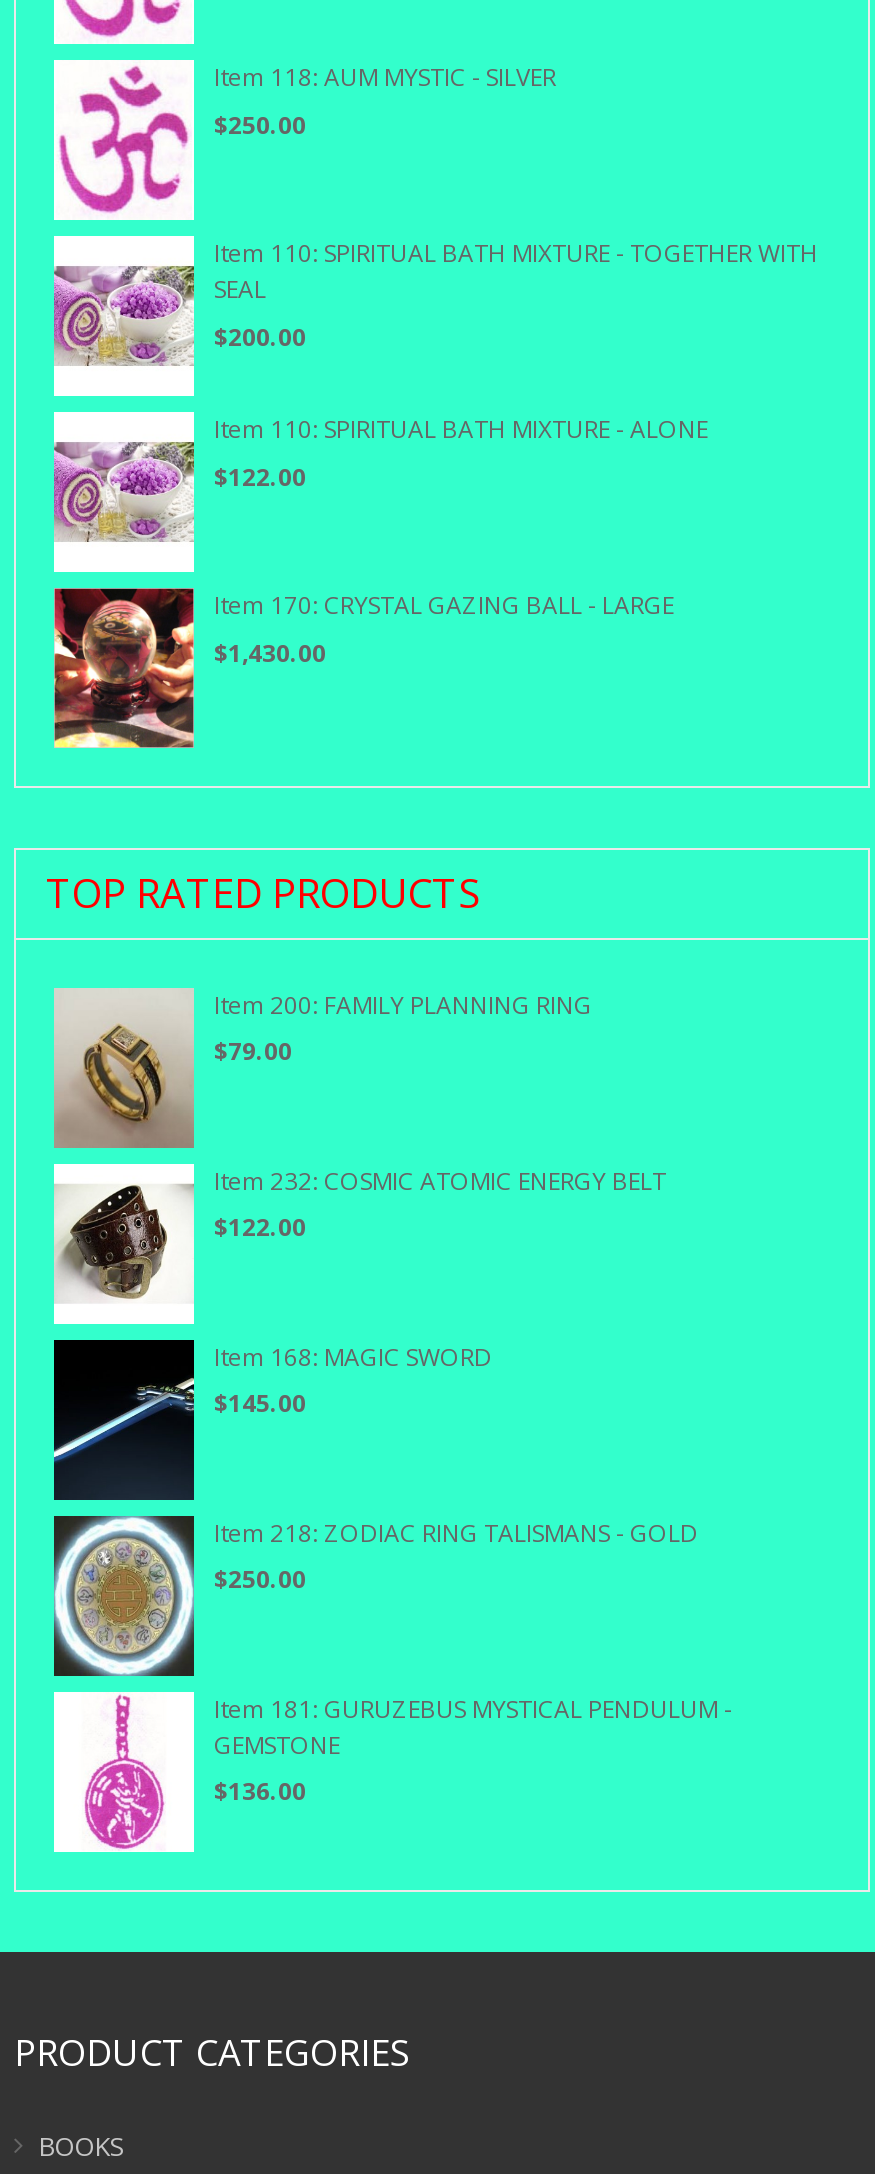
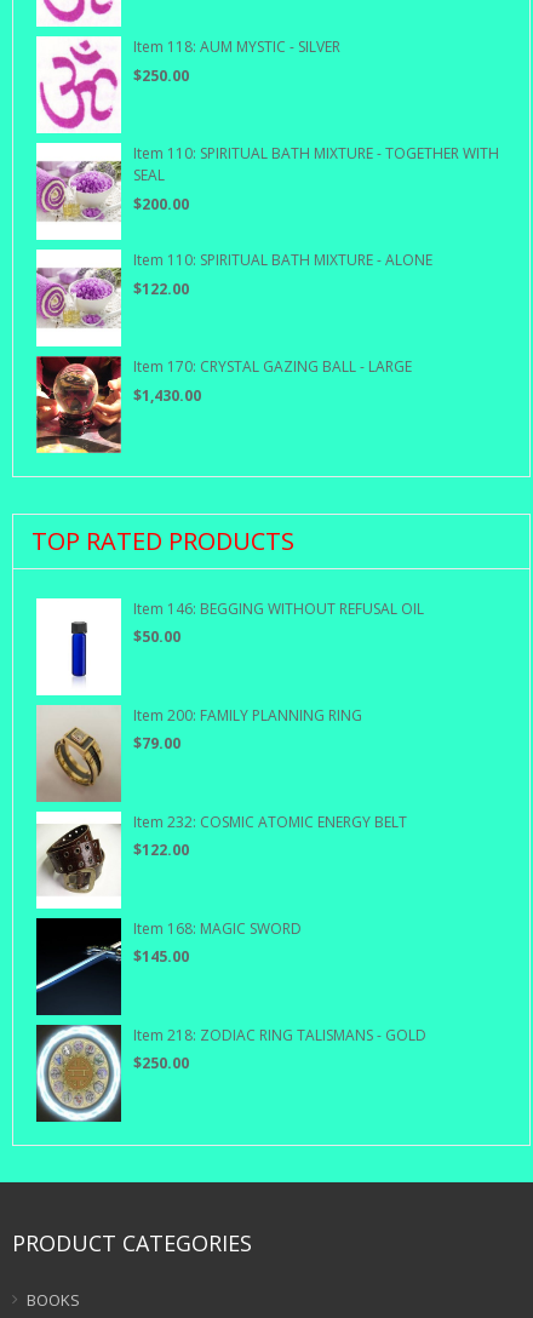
none -> [35,598,424,697] [image] | Item 146: BEGGING WITHOUT REFUSAL OIL | $50.00
moved [52,988,698,1596] -> [35,705,426,1073]: [image] | Item 200: FAMILY PLANNING RING | $79.00 | ... | Item 218: ZODIAC RING TALISMANS - GOLD | $250.00
moved [50,1508,198,1690] -> [34,1020,124,1130]: [image]
[52,1690,732,1854] [image] | Item 181: GURUZEBUS MYSTICAL PENDULUM - | GEMSTONE | $136.00 -> none

